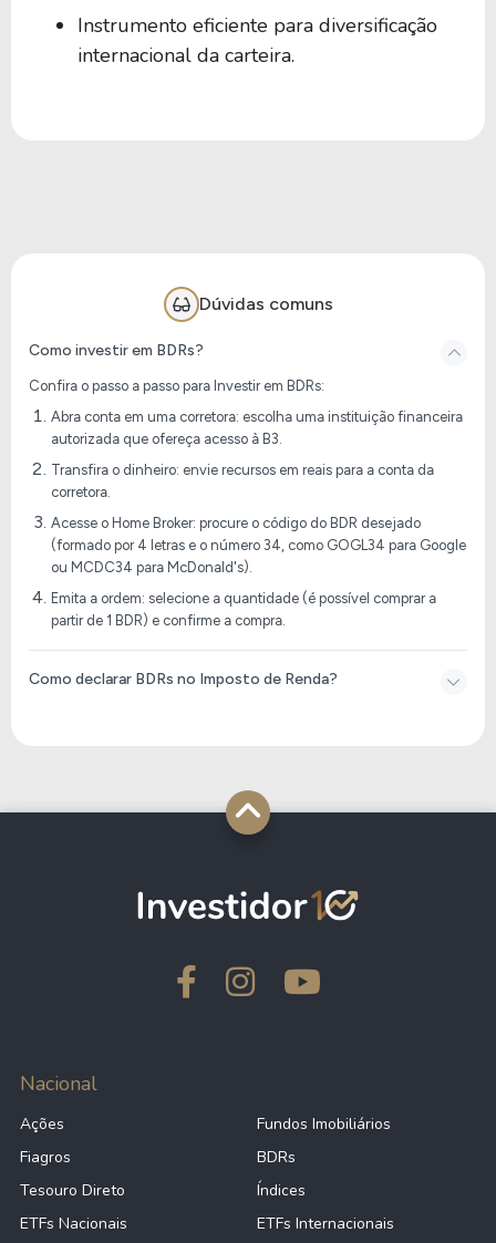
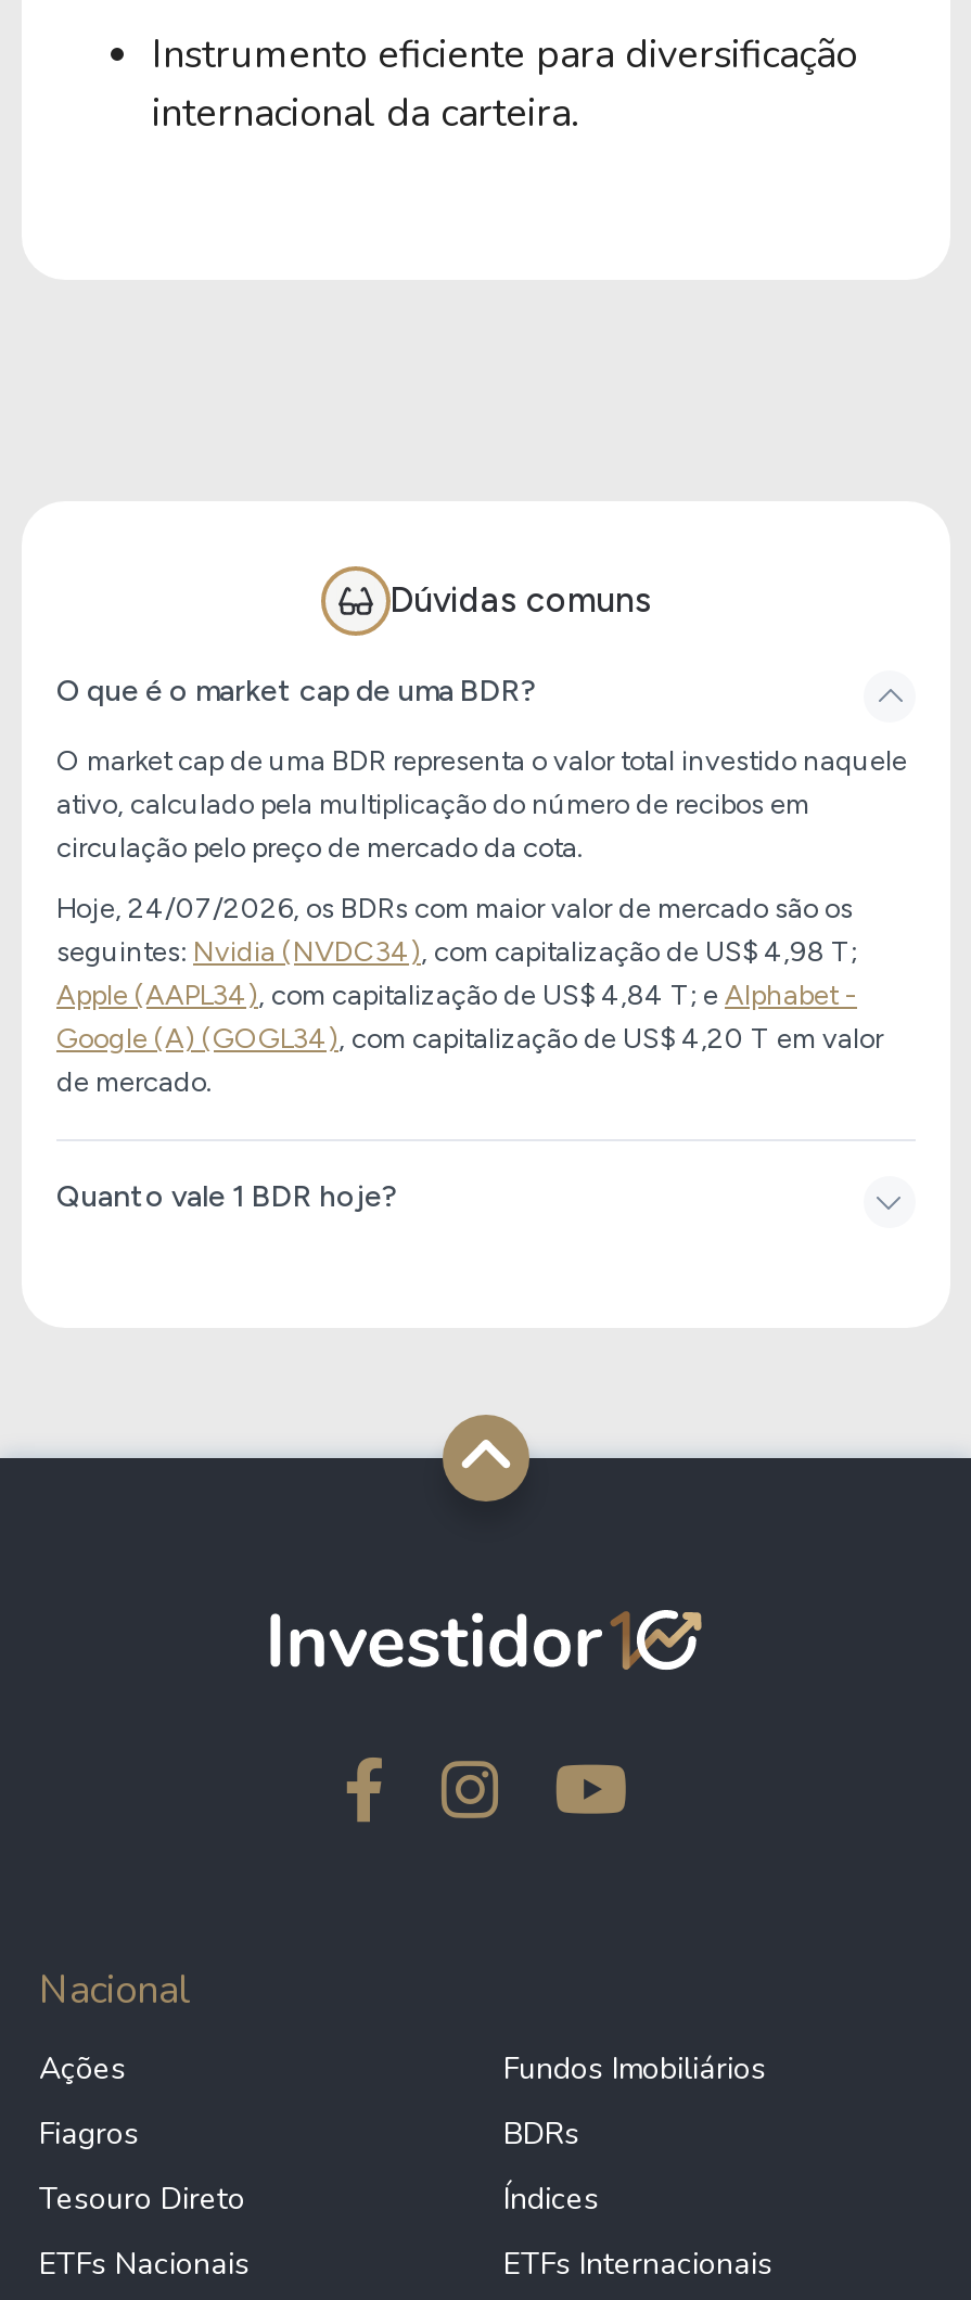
[29,341,466,689] Como investir em BDRs? | Confira o passo a passo para Investir em BDRs: | Abra conta em uma corretora: escolha uma instituição financeira | autorizada que ofereça acesso à B3. | Transfira o dinheiro: envie recursos em reais para a conta da | corretora. | Acesse o Home Broker: procure o código do BDR desejado | (formado por 4 letras e o número 34, como GOGL34 para Google | ou MCDC34 para McDonald's). | Emita a ordem: selecione a quantidade (é possível comprar a | partir de 1 BDR) e confirme a compra. | Como declarar BDRs no Imposto de Renda? -> [56,673,907,1215] O que é o market cap de uma BDR? | O market cap de uma BDR representa o valor total investido naquele | ativo, calculado pela multiplicação do número de recibos em | circulação pelo preço de mercado da cota. | Hoje, 24/07/2026, os BDRs com maior valor de mercado são os | seguintes: Nvidia (NVDC34), com capitalização de US$ 4,98 T; | Apple (AAPL34), com capitalização de US$ 4,84 T; e Alphabet - | Google (A) (GOGL34), com capitalização de US$ 4,20 T em valor | de mercado. | Quanto vale 1 BDR hoje?

